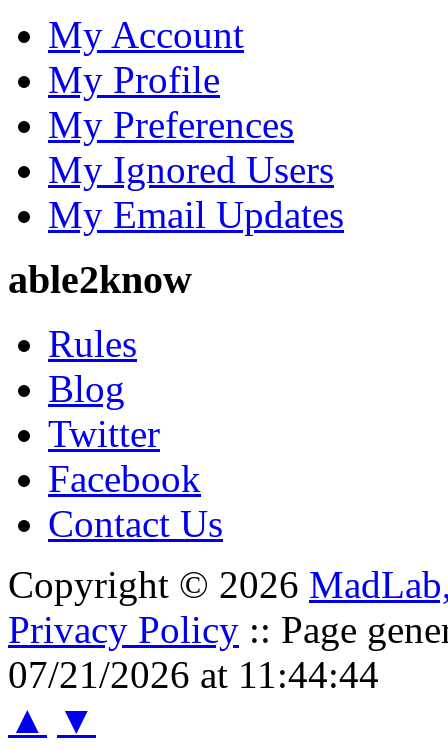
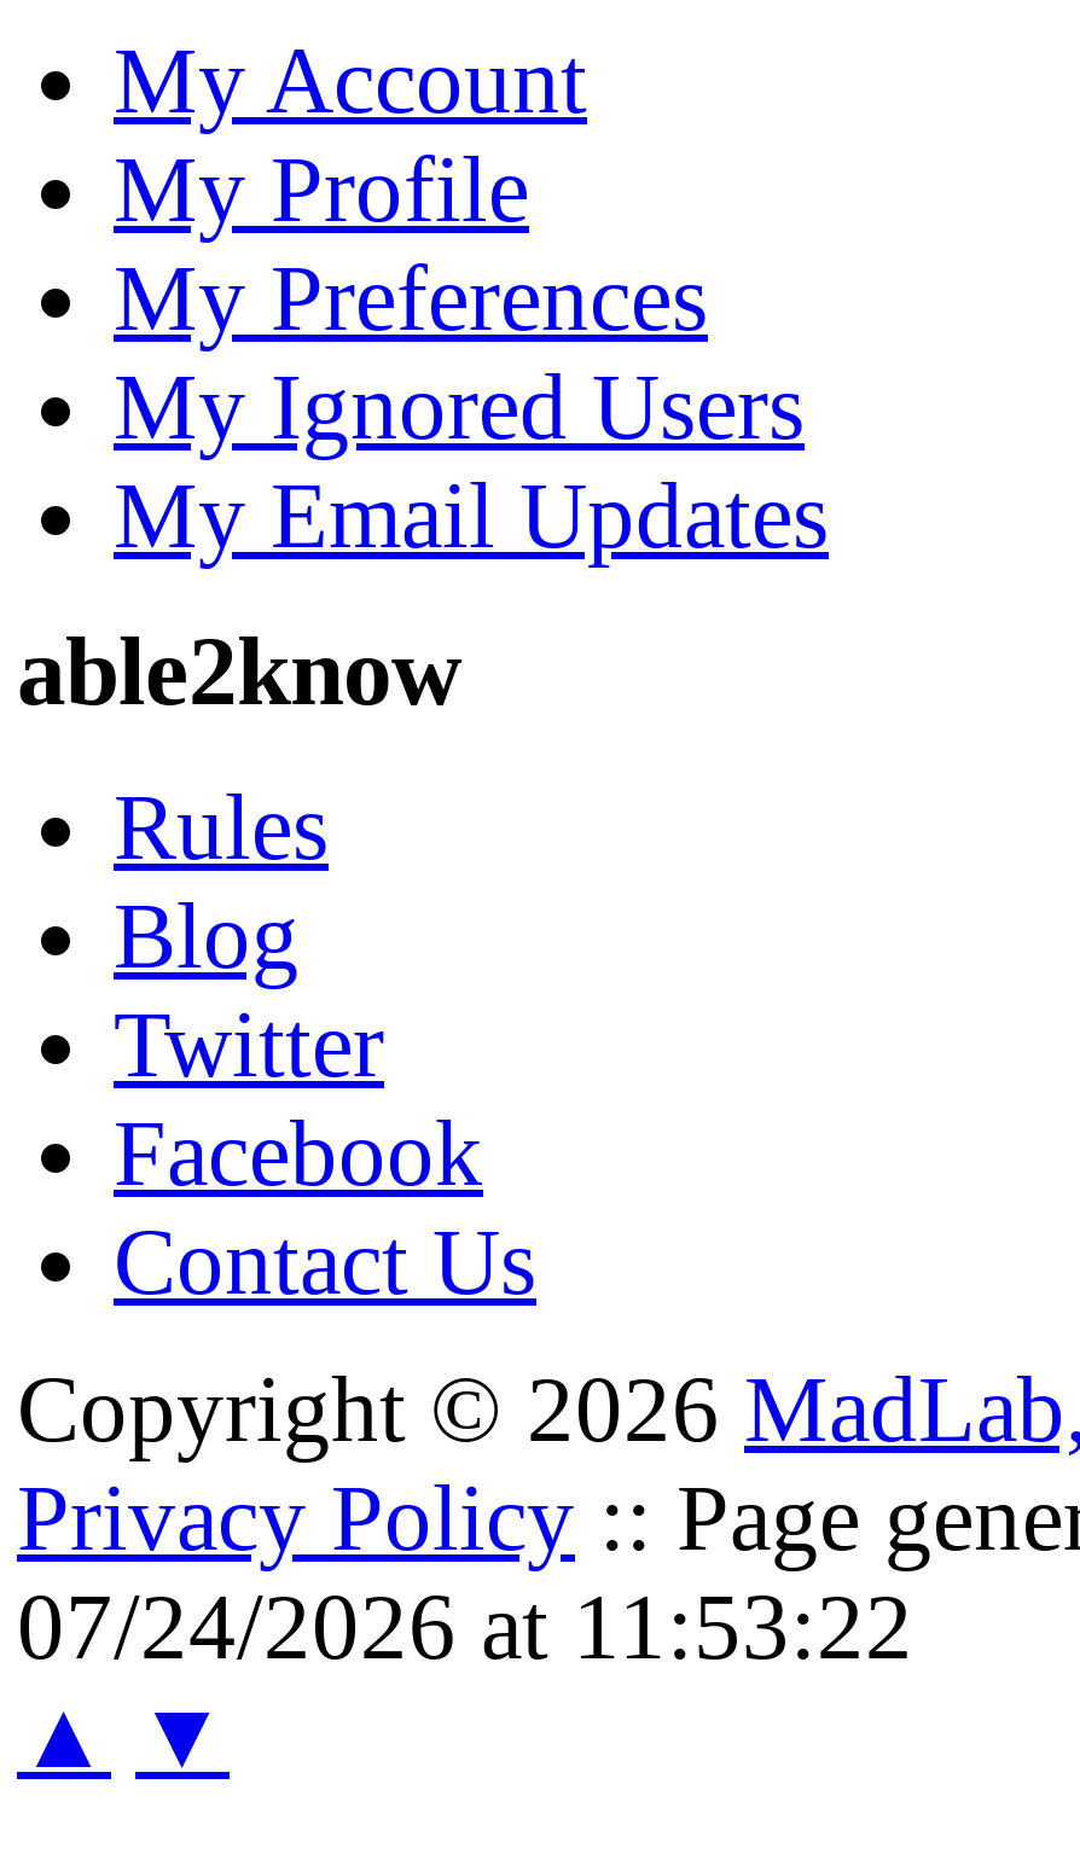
[8,653,379,696] 07/21/2026 at 11:44:44 -> [17,1575,913,1678] 07/24/2026 at 11:53:22

